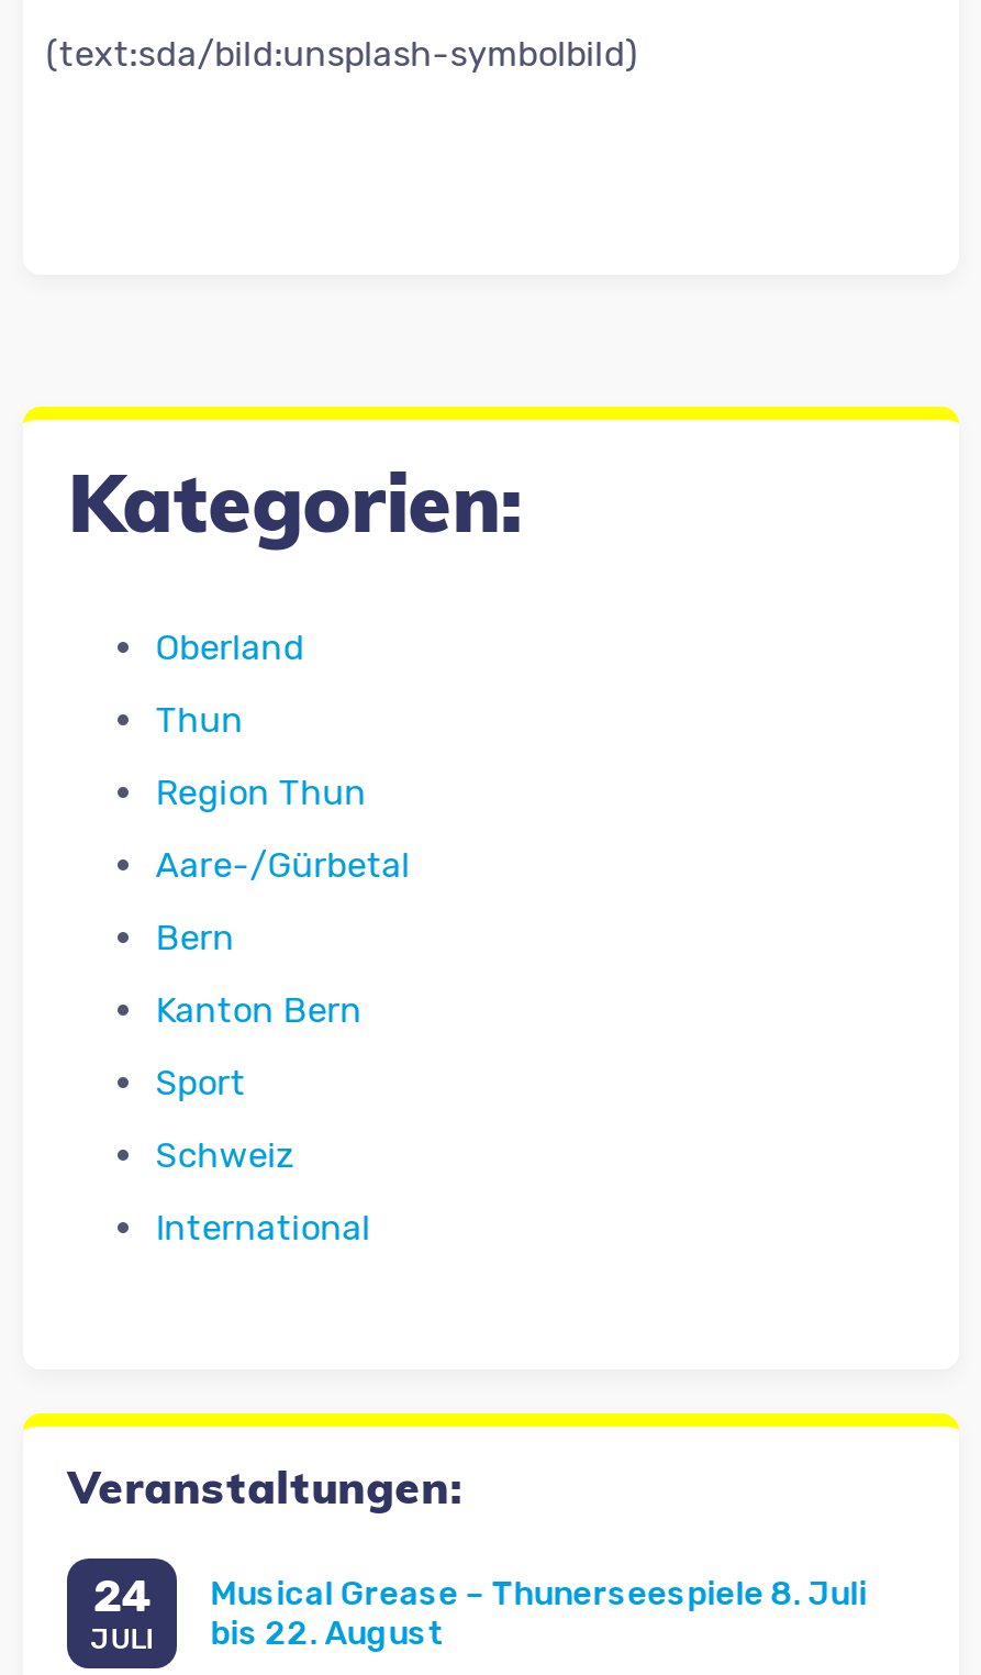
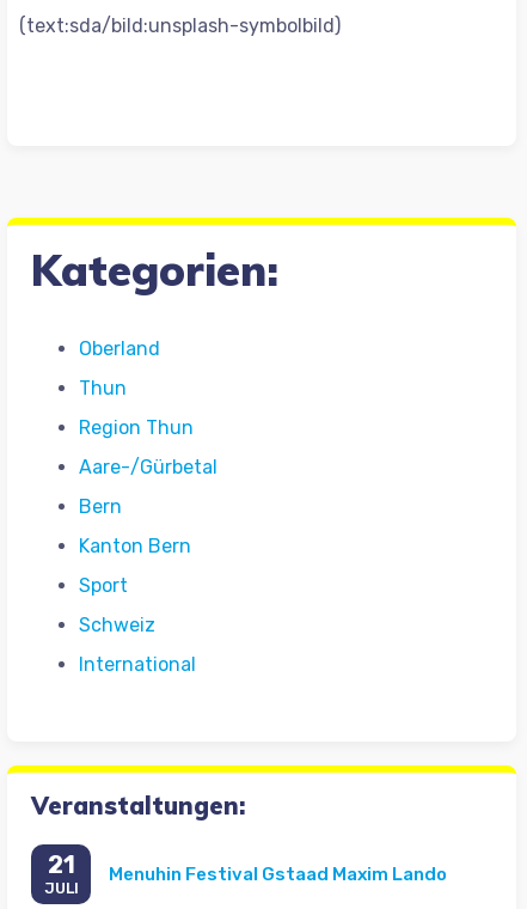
[93,1570,152,1623] 24 -> [47,851,75,879] 21
[210,1573,867,1653] Musical Grease – Thunerseespiele 8. Juli | bis 22. August -> [109,863,447,885] Menuhin Festival Gstaad Maxim Lando

